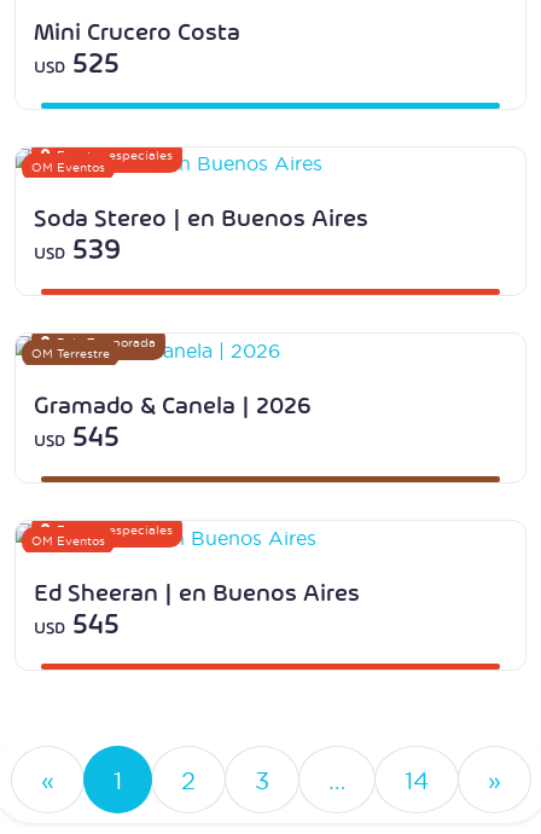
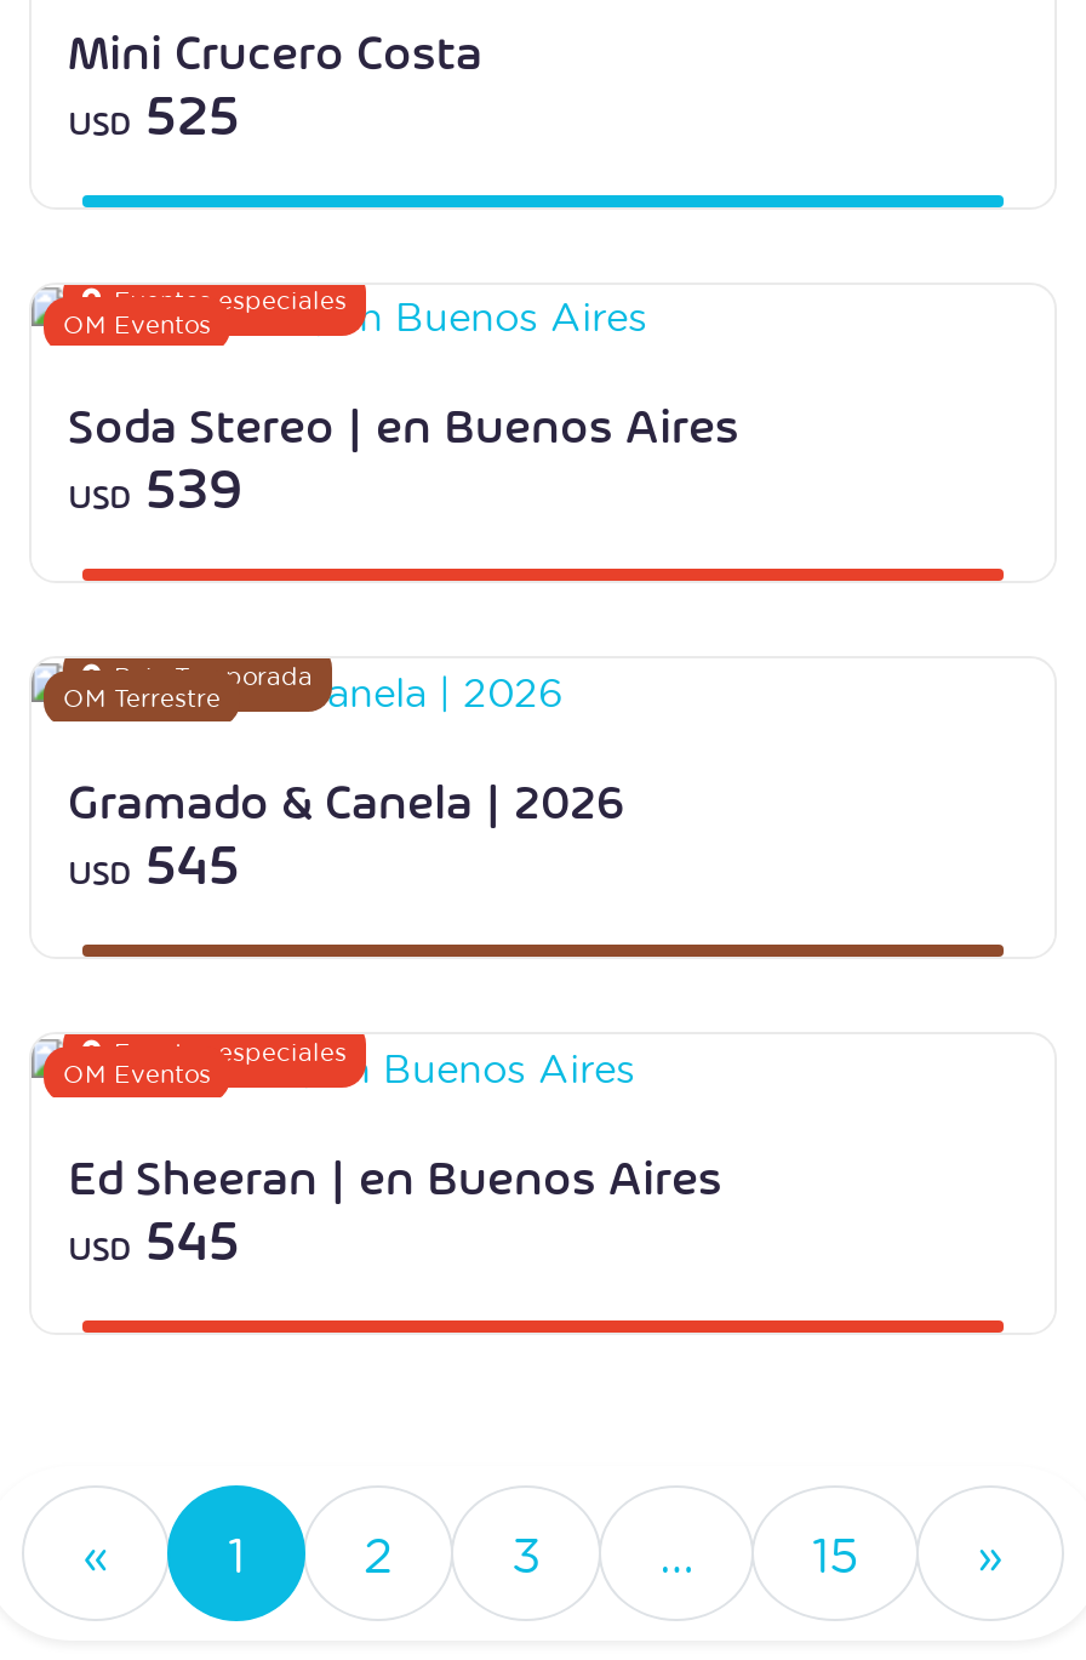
[404,764,428,795] 14 -> [812,1522,858,1585] 15

